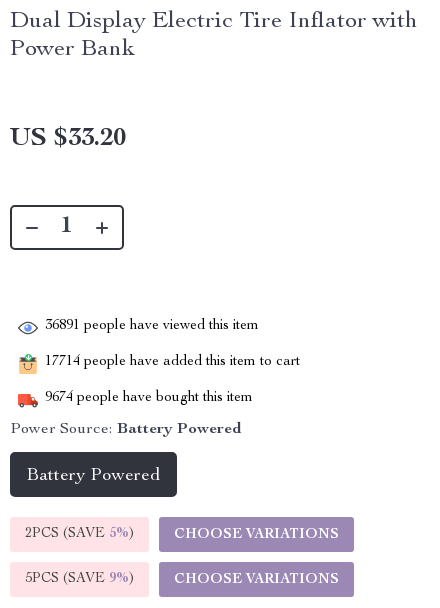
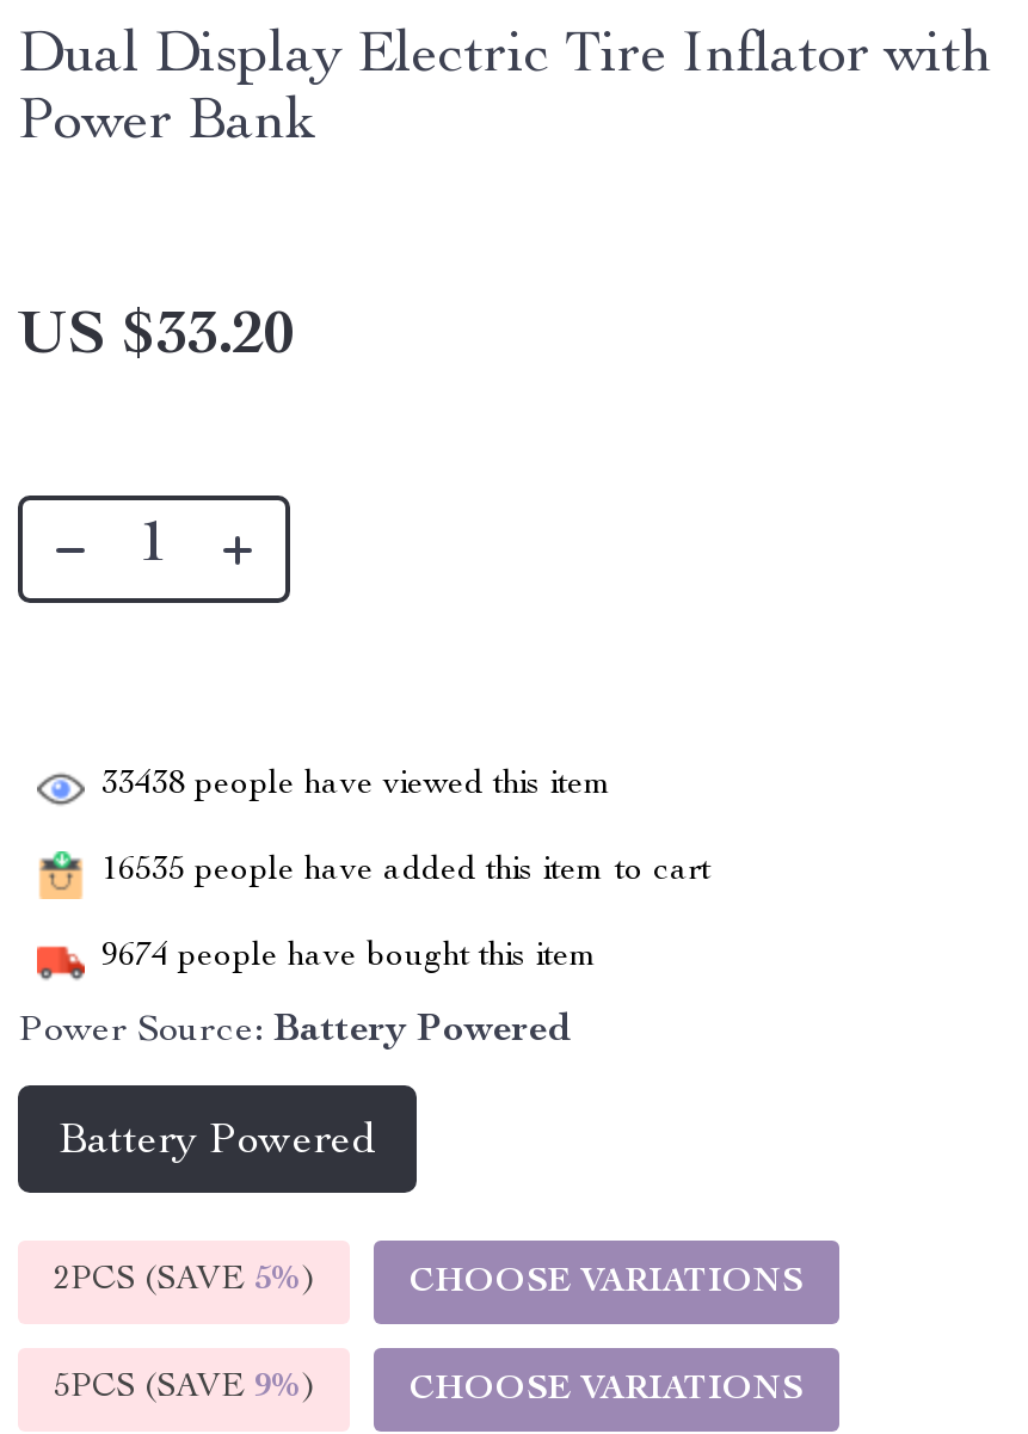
[45,320,259,334] 36891 people have viewed this item -> [101,769,613,803] 33438 people have viewed this item
[45,356,300,370] 17714 people have added this item to cart -> [101,855,710,889] 16535 people have added this item to cart

